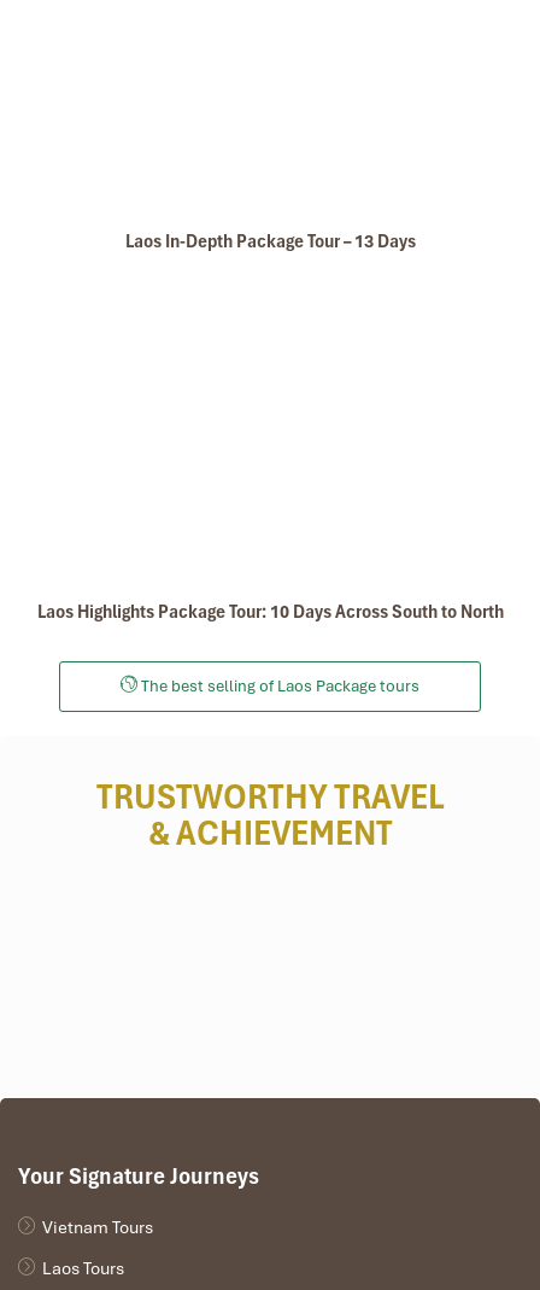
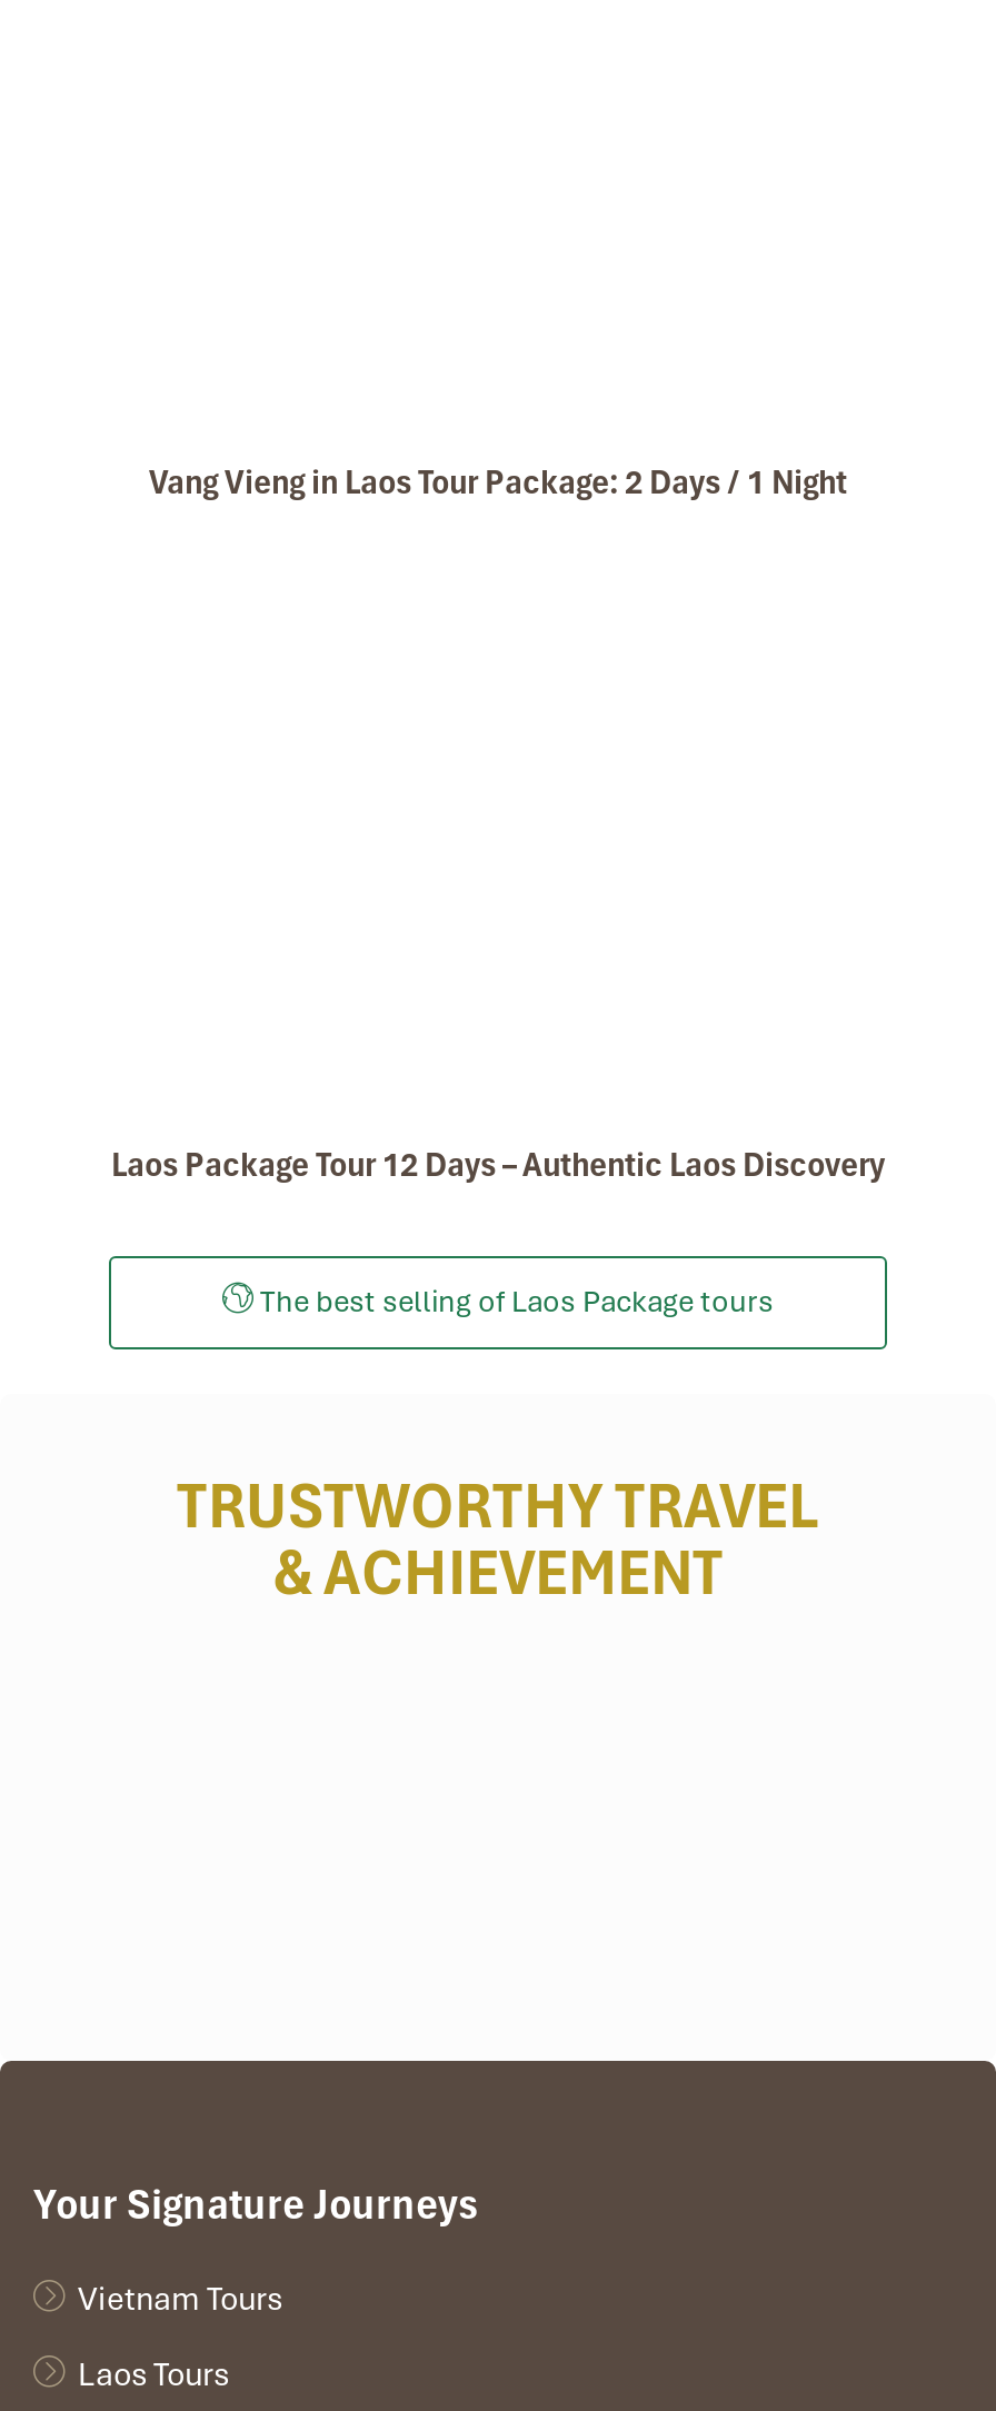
[125,229,415,253] Laos In-Depth Package Tour – 13 Days -> [149,460,847,505] Vang Vieng in Laos Tour Package: 2 Days / 1 Night
[37,600,503,624] Laos Highlights Package Tour: 10 Days Across South to North -> [111,1143,885,1187] Laos Package Tour 12 Days – Authentic Laos Discovery

